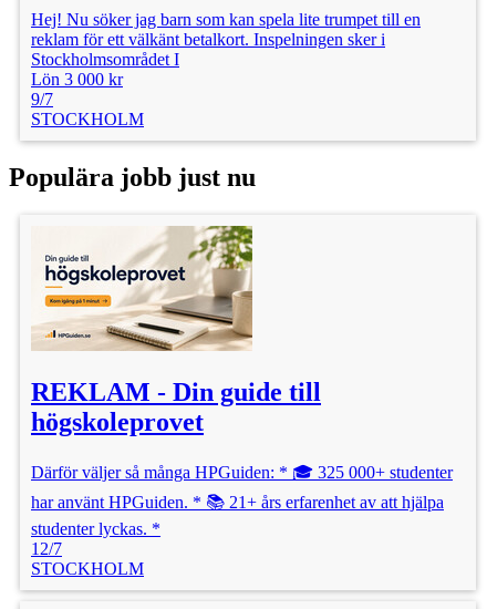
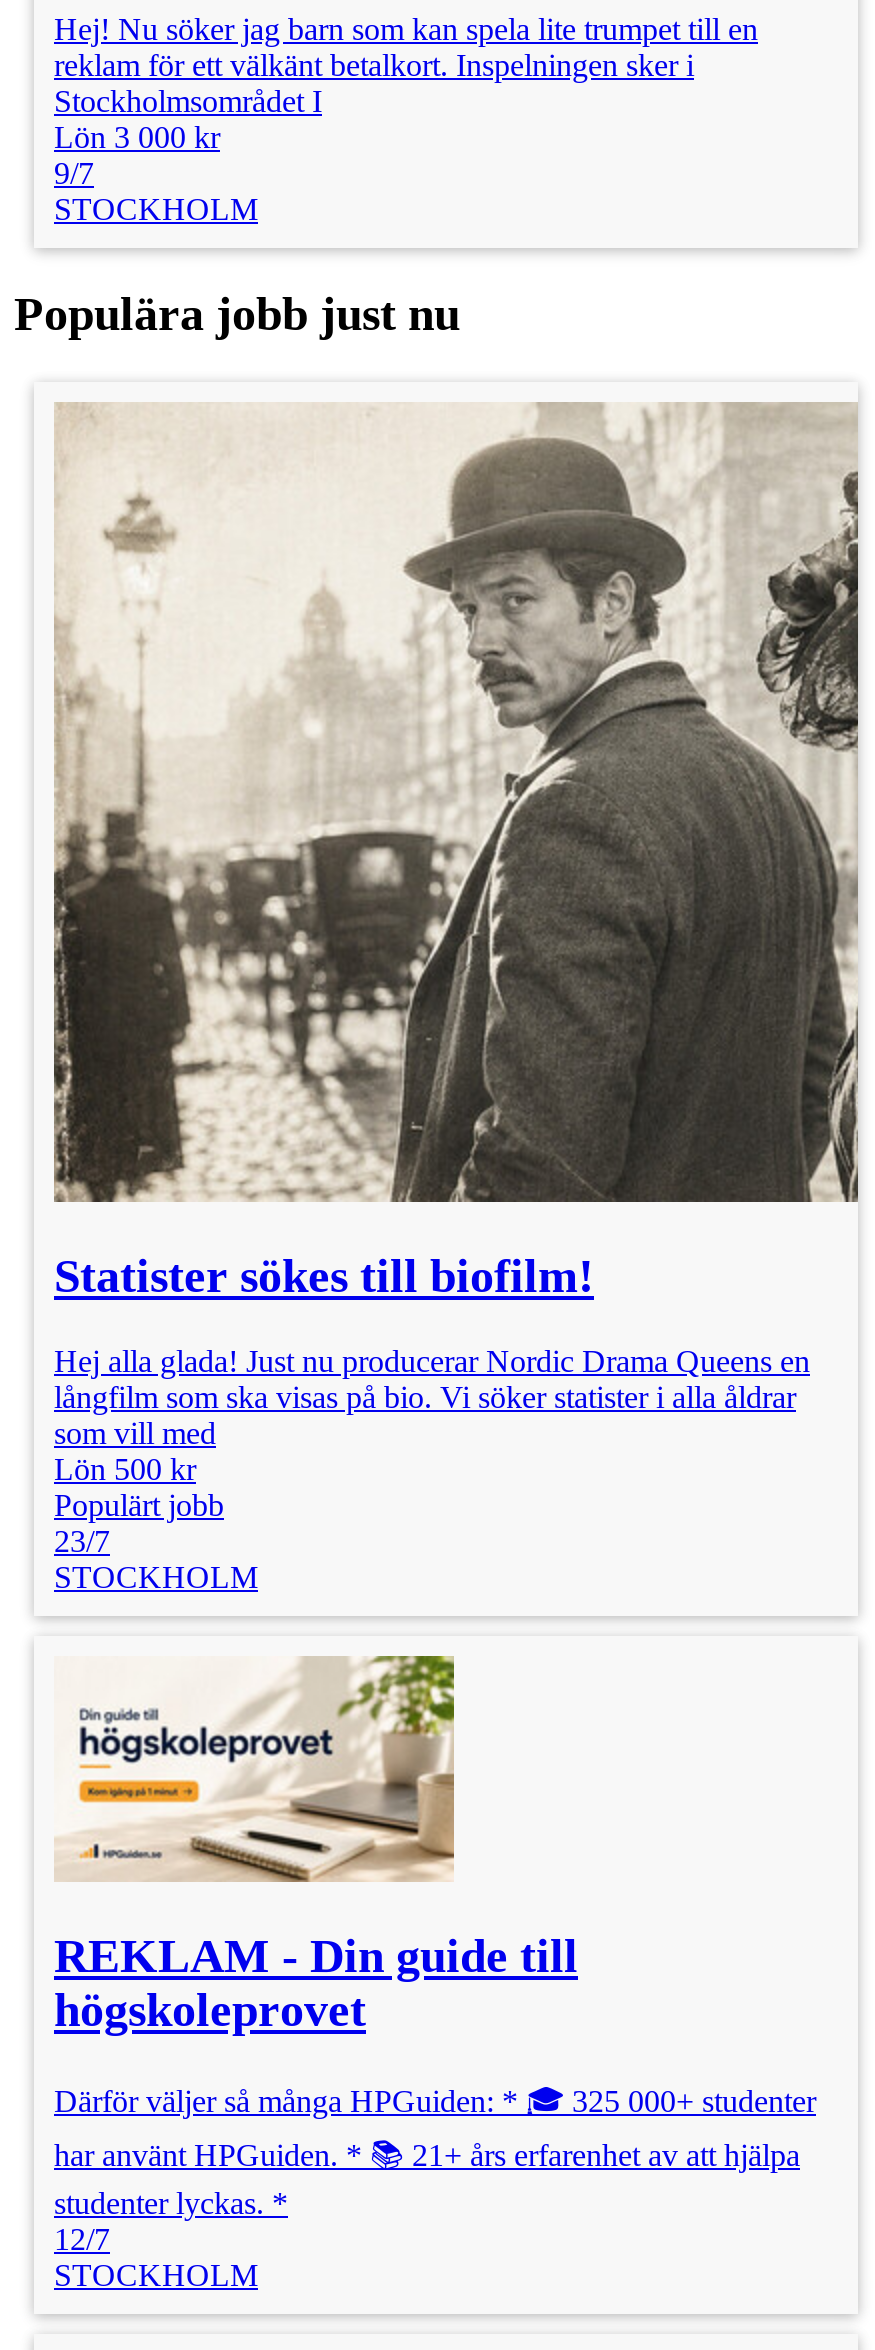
none -> [52,400,860,1594] [image] | Statister sökes till biofilm! | Hej alla glada! Just nu producerar Nordic Drama Queens en | långfilm som ska visas på bio. Vi söker statister i alla åldrar | som vill med | Lön 500 kr | Populärt jobb | 23/7 | STOCKHOLM

